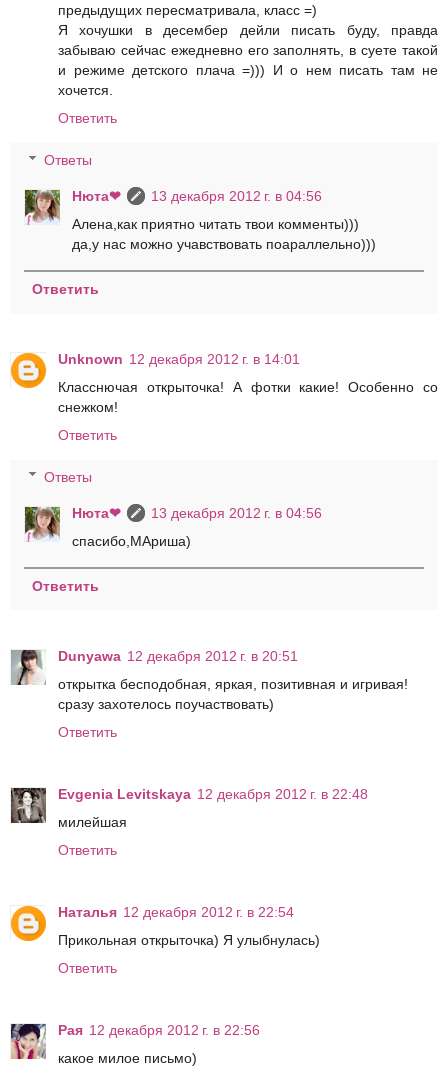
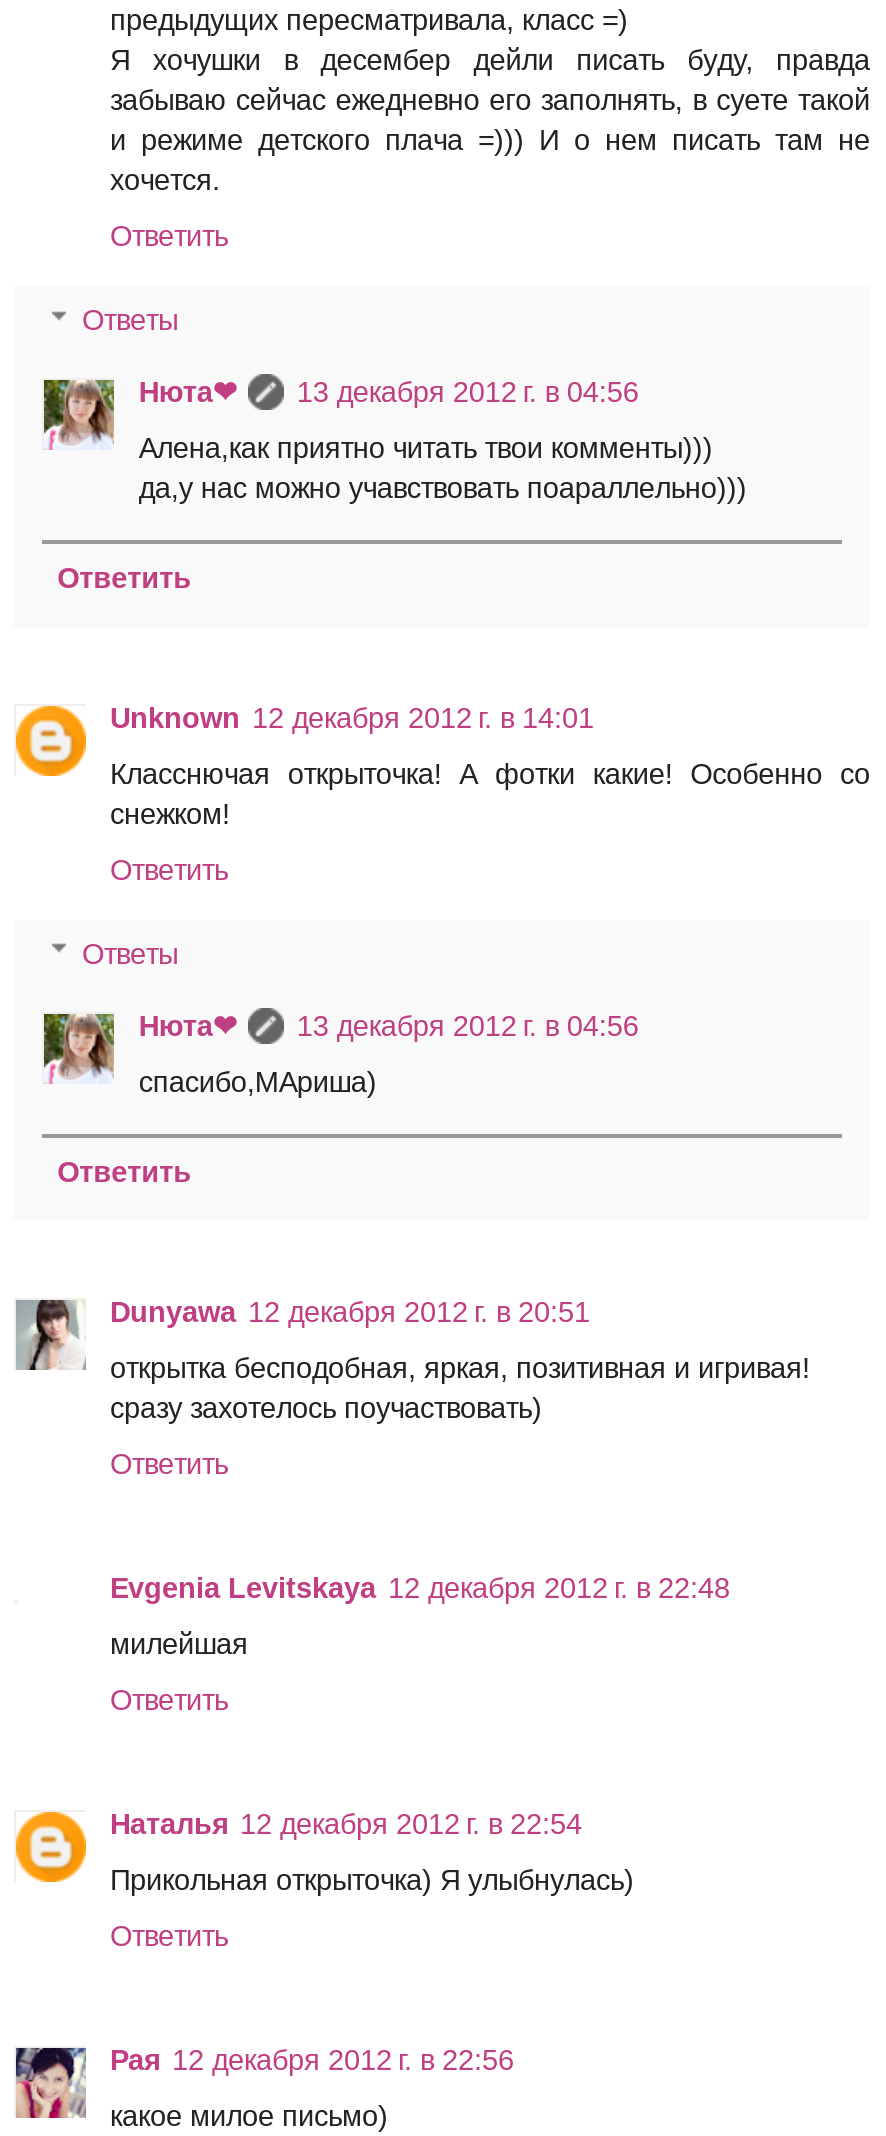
[10,786,47,824] [image] -> none

